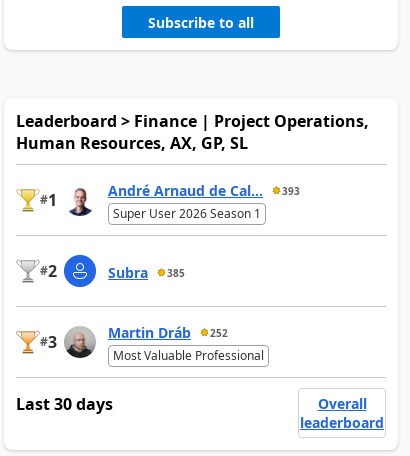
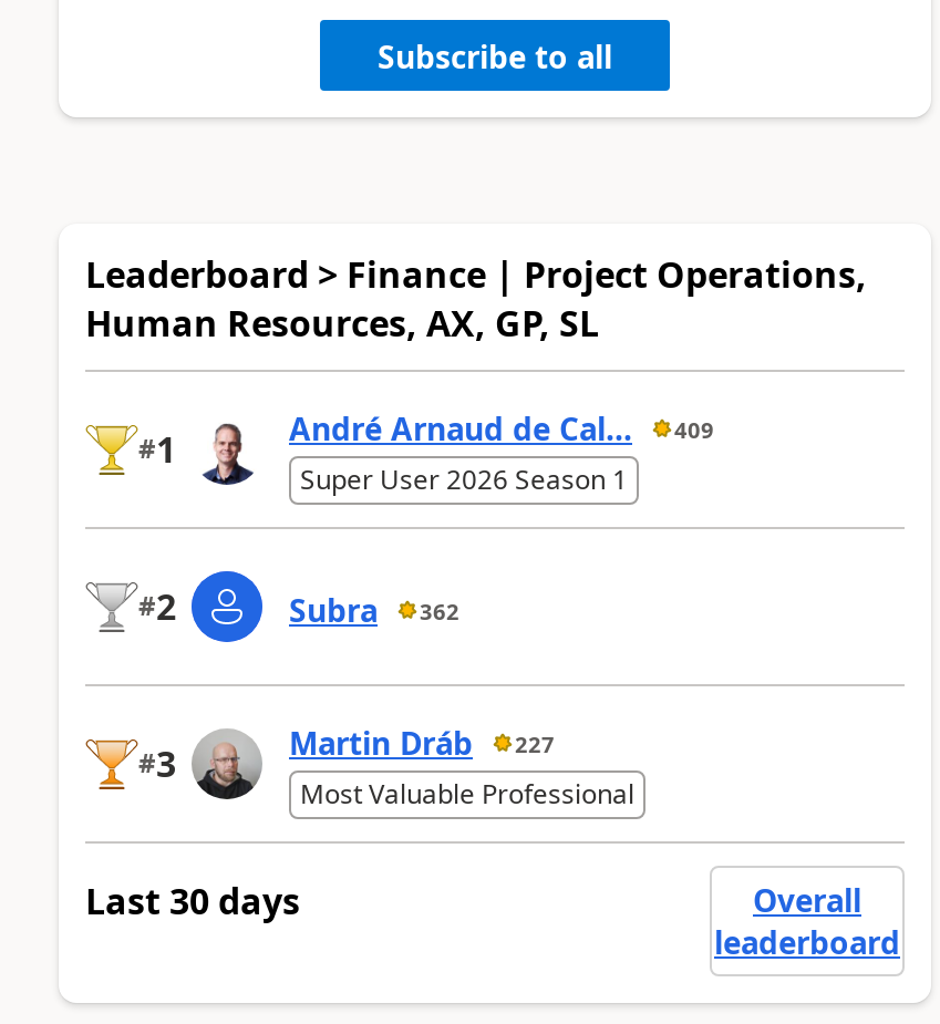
[108,181,300,200] André Arnaud de Cal... 393 -> [289,408,714,450] André Arnaud de Cal... 409
[108,263,185,282] Subra 385 -> [289,589,459,631] Subra 362
[108,323,228,342] Martin Dráb 252 -> [289,722,555,764] Martin Dráb 227

